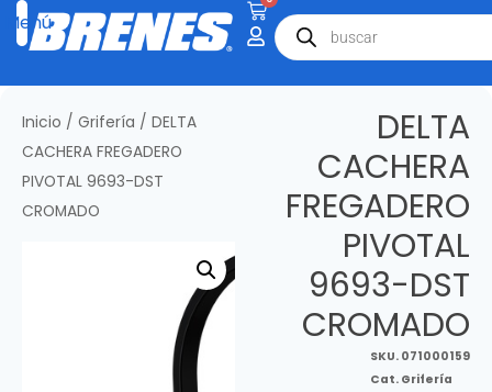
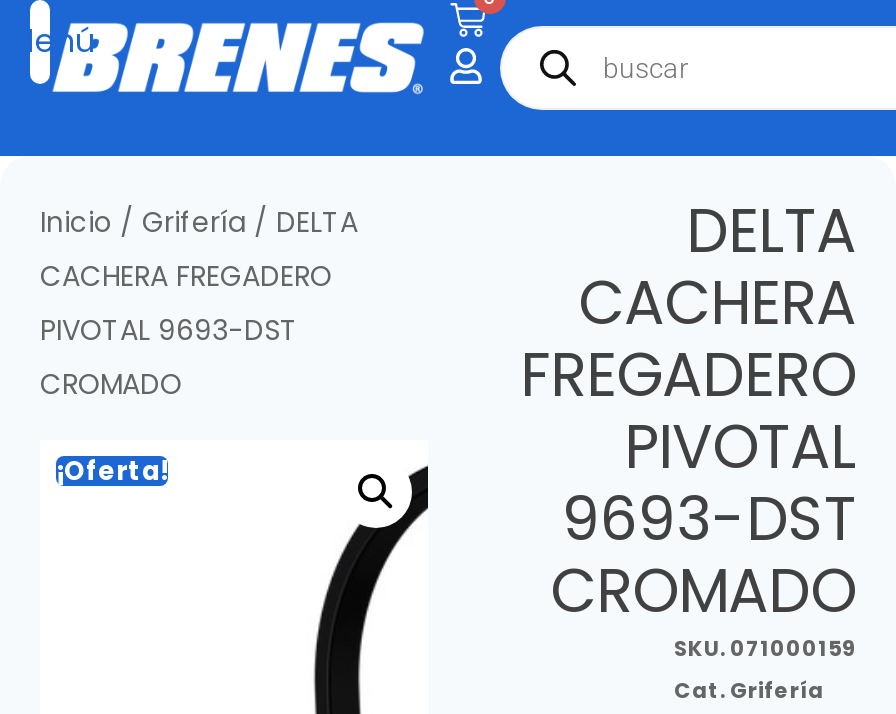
none -> [56,454,168,488] ¡Oferta!

